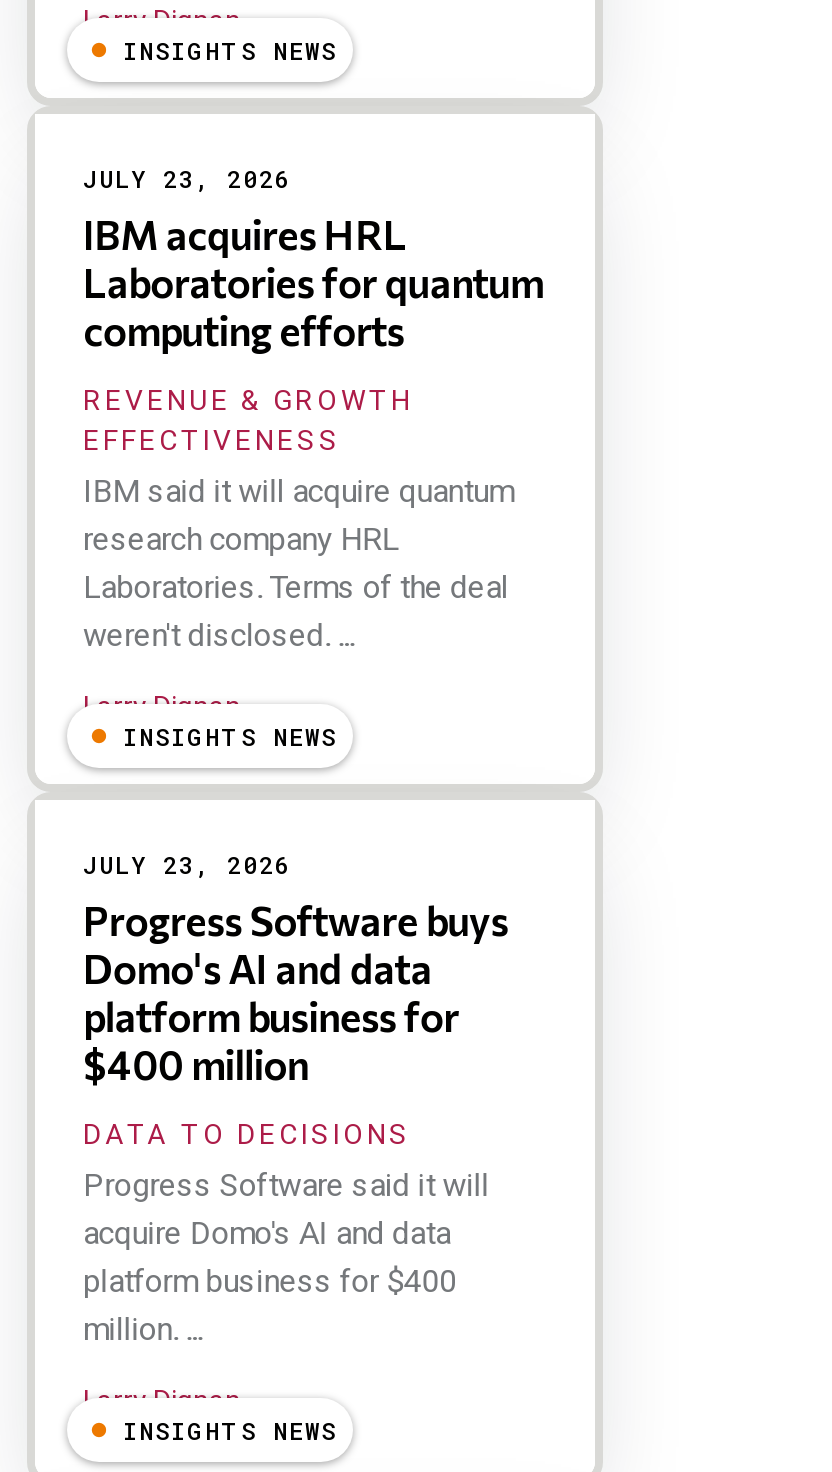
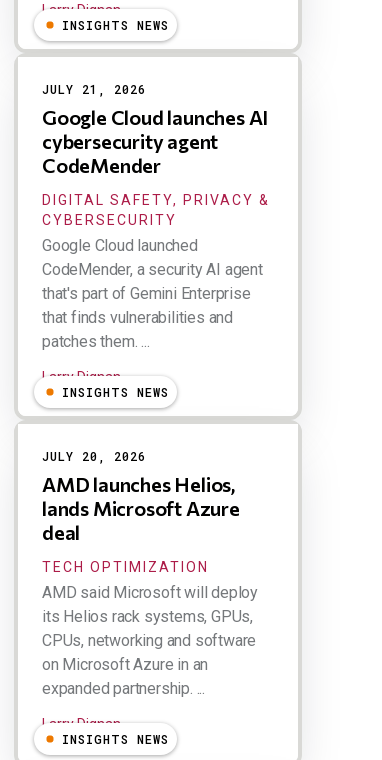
[83,162,543,354] JULY 23, 2026 | IBM acquires HRL | Laboratories for quantum | computing efforts -> [42,81,268,177] JULY 21, 2026 | Google Cloud launches AI | cybersecurity agent | CodeMender
[83,384,514,654] REVENUE & GROWTH | EFFECTIVENESS | IBM said it will acquire quantum | research company HRL | Laboratories. Terms of the deal | weren't disclosed. ... -> [42,192,270,351] DIGITAL SAFETY, PRIVACY & | CYBERSECURITY | Google Cloud launched | CodeMender, a security AI agent | that's part of Gemini Enterprise | that finds vulnerabilities and | patches them. ...
[83,848,508,1088] JULY 23, 2026 | Progress Software buys | Domo's AI and data | platform business for | $400 million -> [42,448,240,544] JULY 20, 2026 | AMD launches Helios, | lands Microsoft Azure | deal
[83,1118,489,1348] DATA TO DECISIONS | Progress Software said it will | acquire Domo's AI and data | platform business for $400 | million. ... -> [42,559,258,698] TECH OPTIMIZATION | AMD said Microsoft will deploy | its Helios rack systems, GPUs, | CPUs, networking and software | on Microsoft Azure in an | expanded partnership. ...

